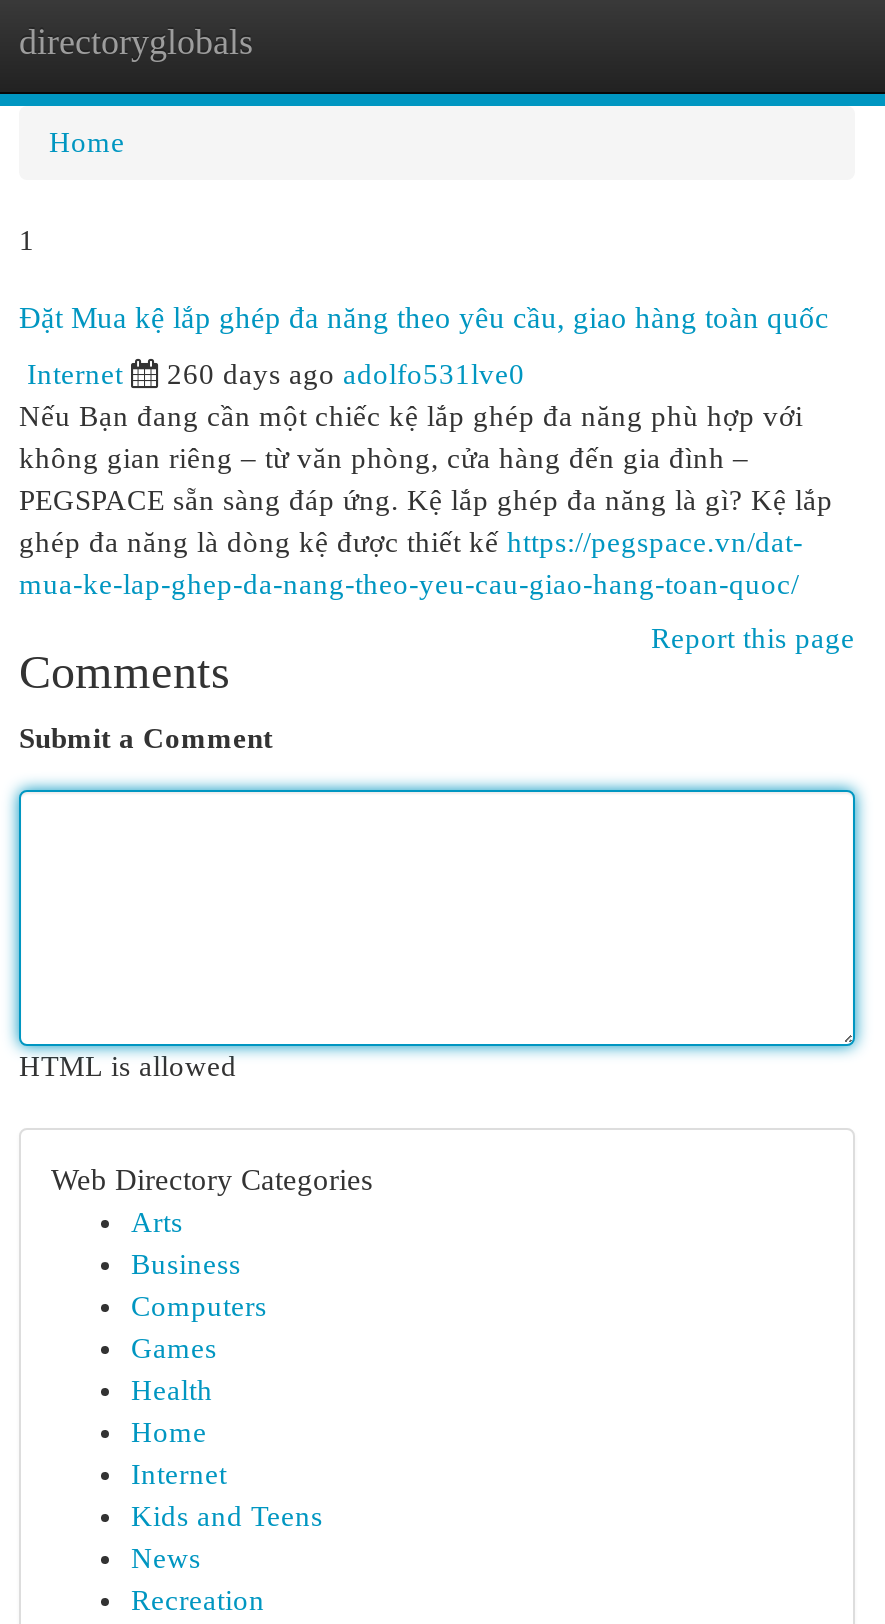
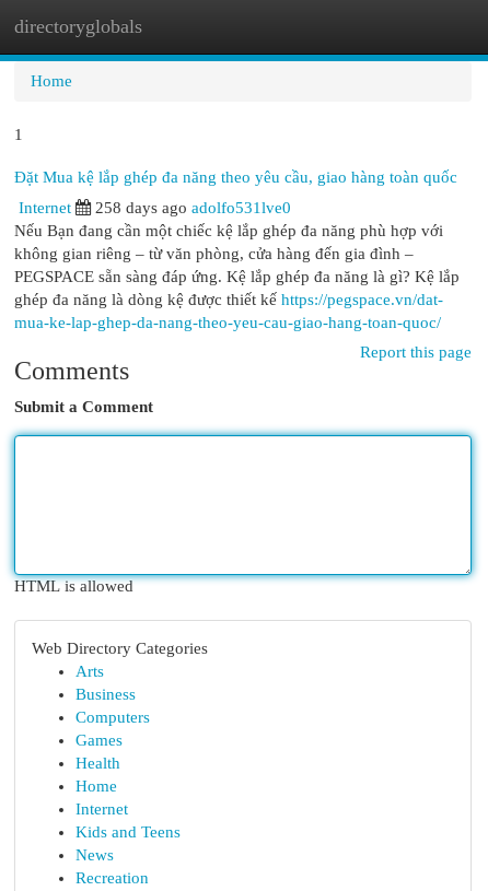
[167,358,525,390] 260 days ago adolfo531lve0 -> [95,199,291,216] 258 days ago adolfo531lve0

